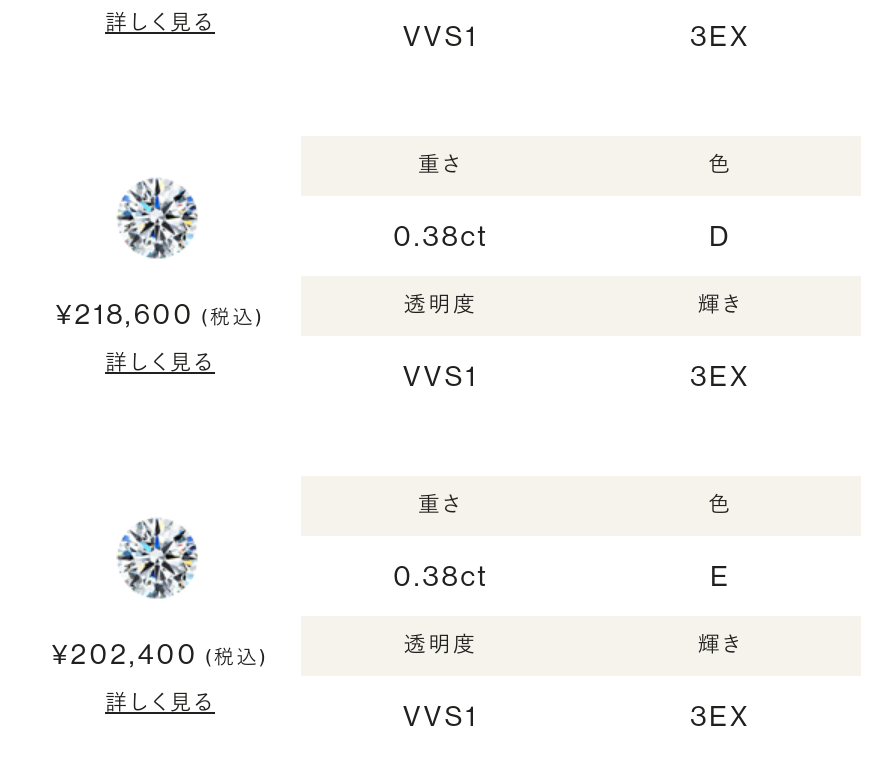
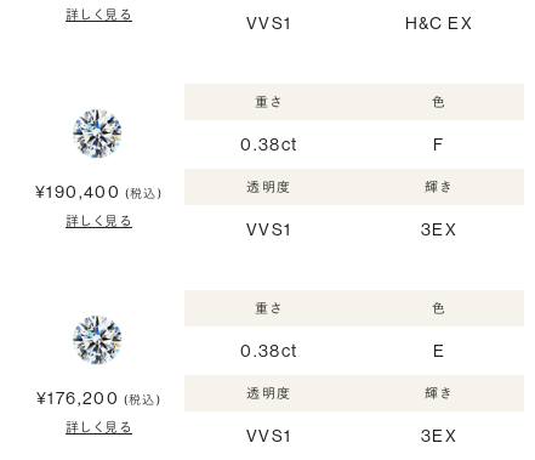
[690,20,751,52] 3EX -> [405,12,473,34] H&C EX
[709,220,732,252] D -> [433,134,445,155] F
[56,297,264,329] ¥218,600 (税込) -> [35,180,163,202] ¥190,400 (税込)
[52,637,268,669] ¥202,400 (税込) -> [36,387,161,409] ¥176,200 (税込)

